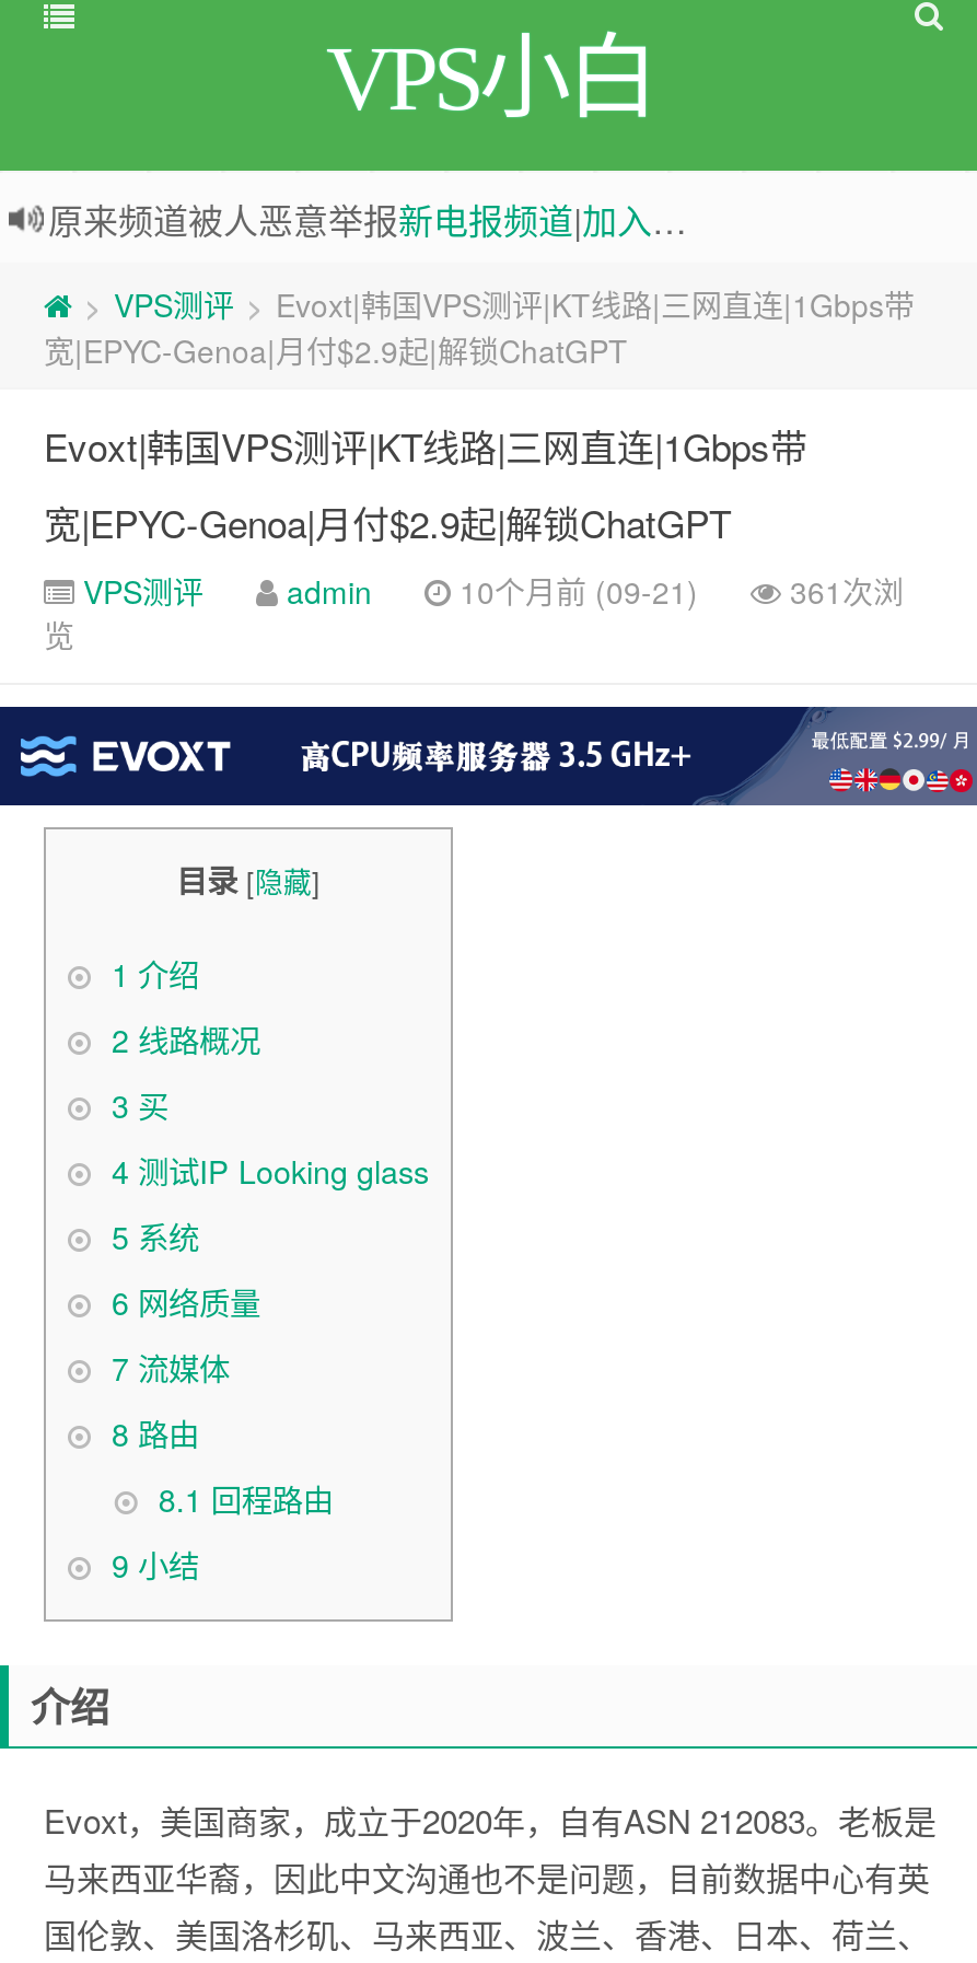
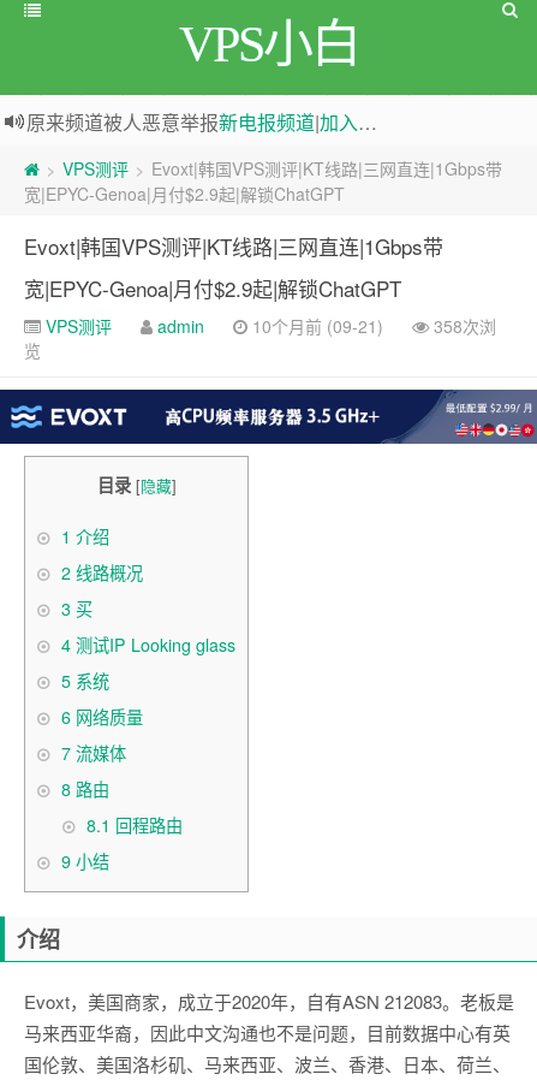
[781,569,904,613] 361次浏 -> [429,314,496,338] 358次浏

